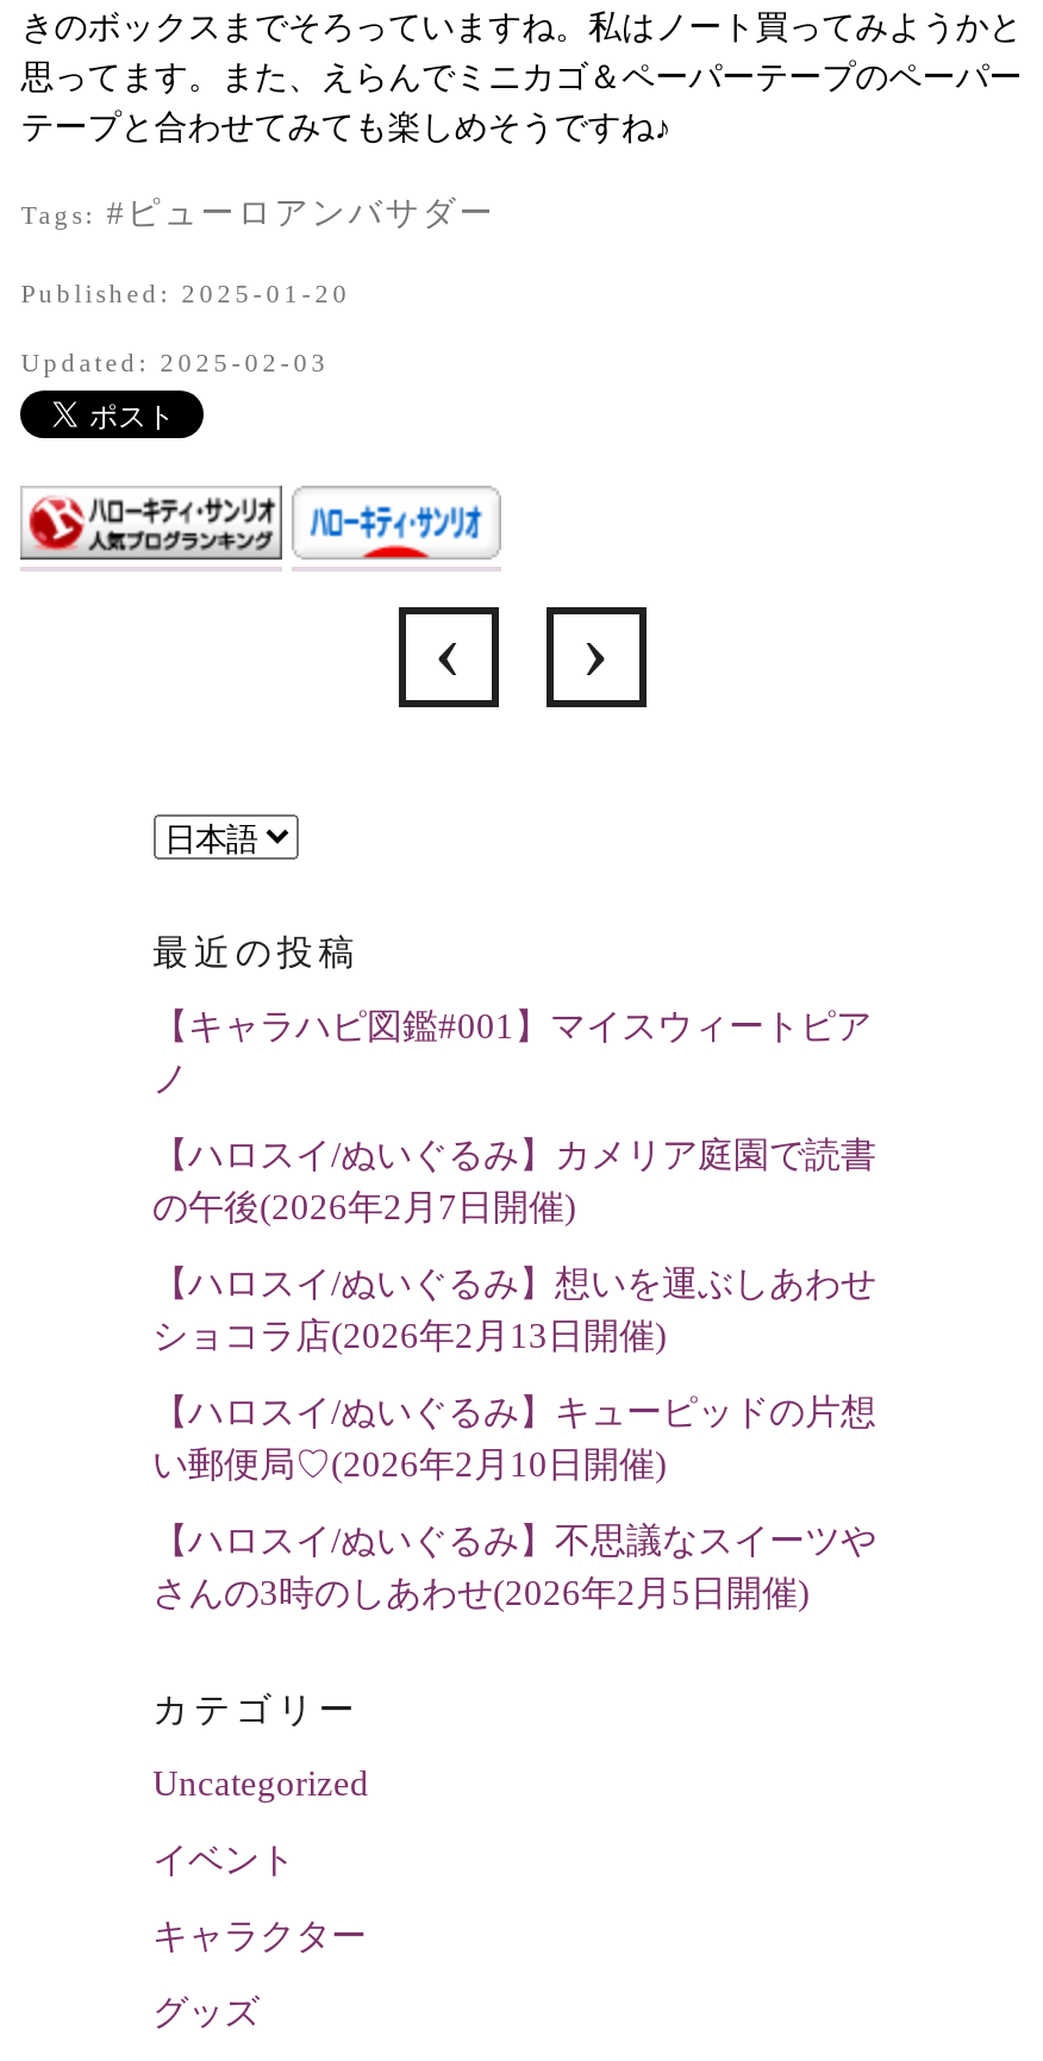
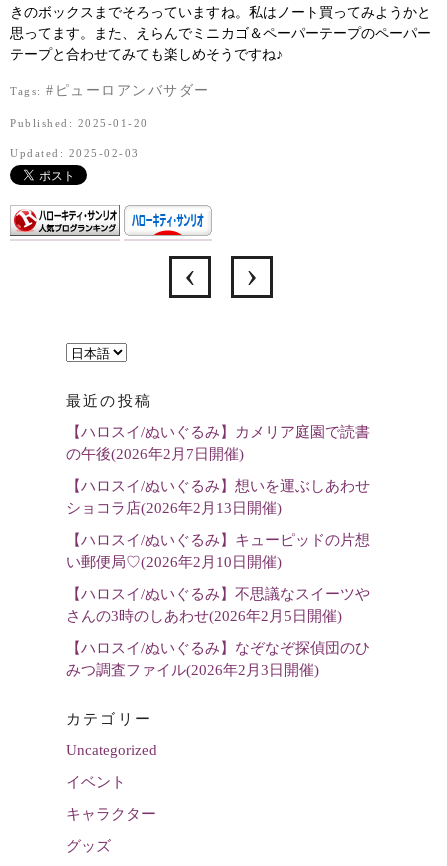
[152,1009,872,1099] 【キャラハピ図鑑#001】マイスウィートピア | ノ -> none
moved [152,1138,876,1614] -> [65,424,369,624]: 【ハロスイ/ぬいぐるみ】カメリア庭園で読書 | の午後(2026年2月7日開催) | 【ハロスイ/ぬいぐるみ】想いを運ぶしあわせ | ショコラ店(2026年2月13日開催) | 【ハロスイ/ぬいぐるみ】キューピッドの片想 | 【ハロスイ/ぬいぐるみ】不思議なスイーツや | さんの3時のしあわせ(2026年2月5日開催)
none -> [65,640,369,678] 【ハロスイ/ぬいぐるみ】なぞなぞ探偵団のひ | みつ調査ファイル(2026年2月3日開催)

